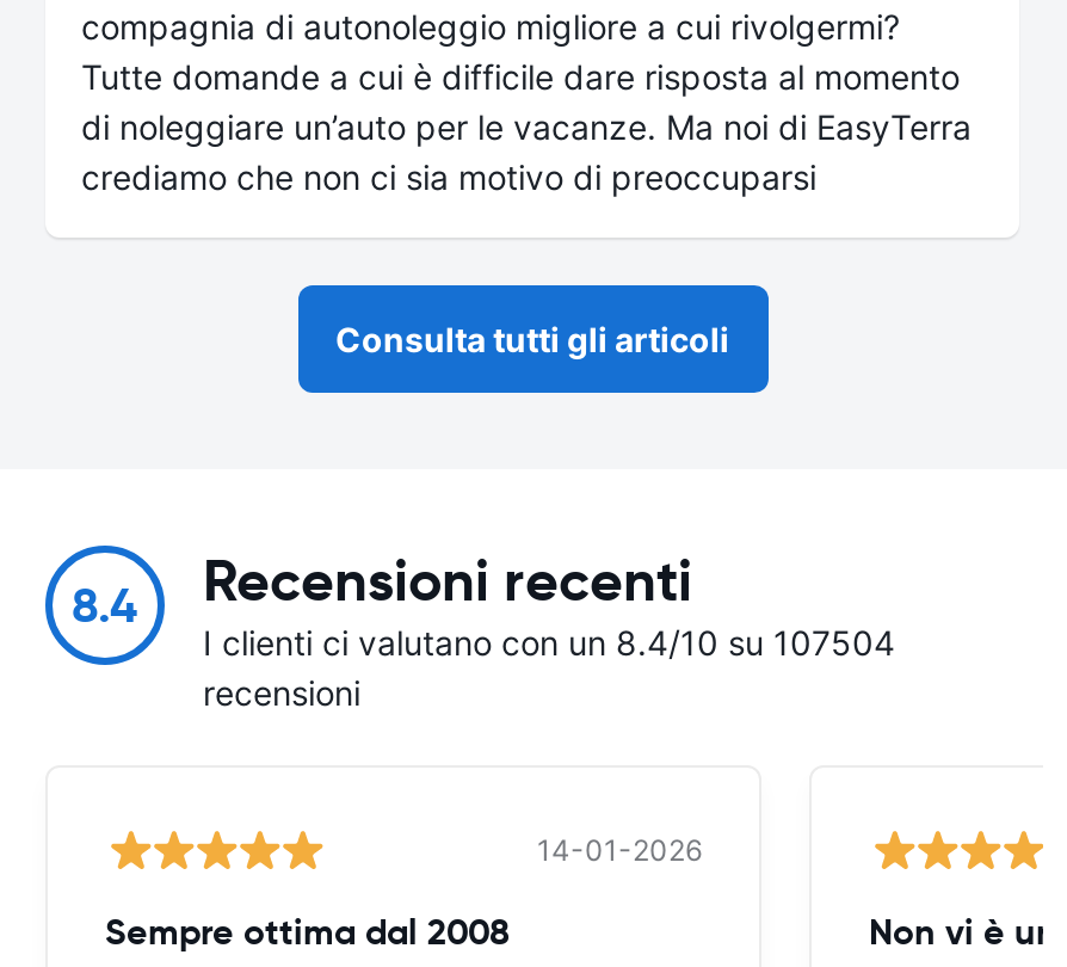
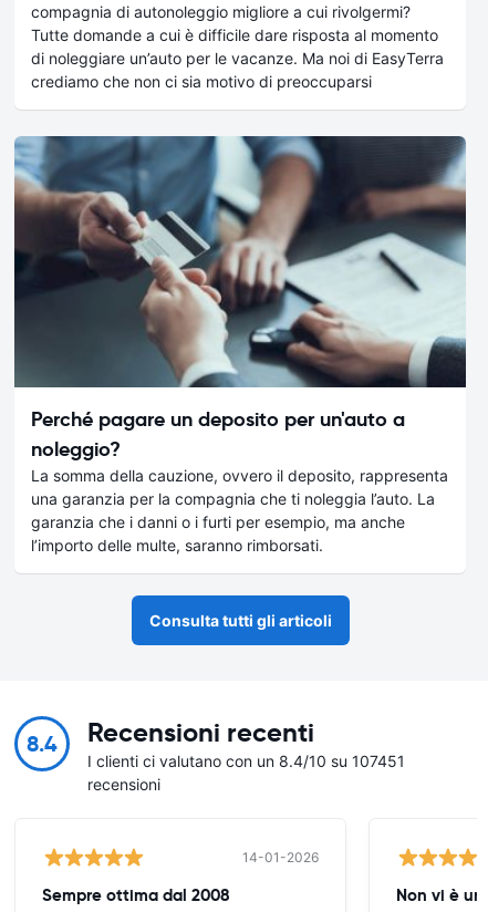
none -> [13,135,467,555] [image] | Perché pagare un deposito per un'auto a | noleggio? | La somma della cauzione, ovvero il deposito, rappresenta | una garanzia per la compagnia che ti noleggia l’auto. La | garanzia che i danni o i furti per esempio, ma anche | l’importo delle multe, saranno rimborsati.
[203,622,895,662] I clienti ci valutano con un 8.4/10 su 107504 -> [87,752,405,770] I clienti ci valutano con un 8.4/10 su 107451

